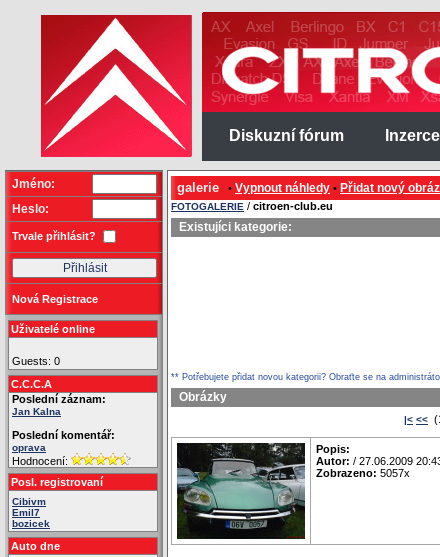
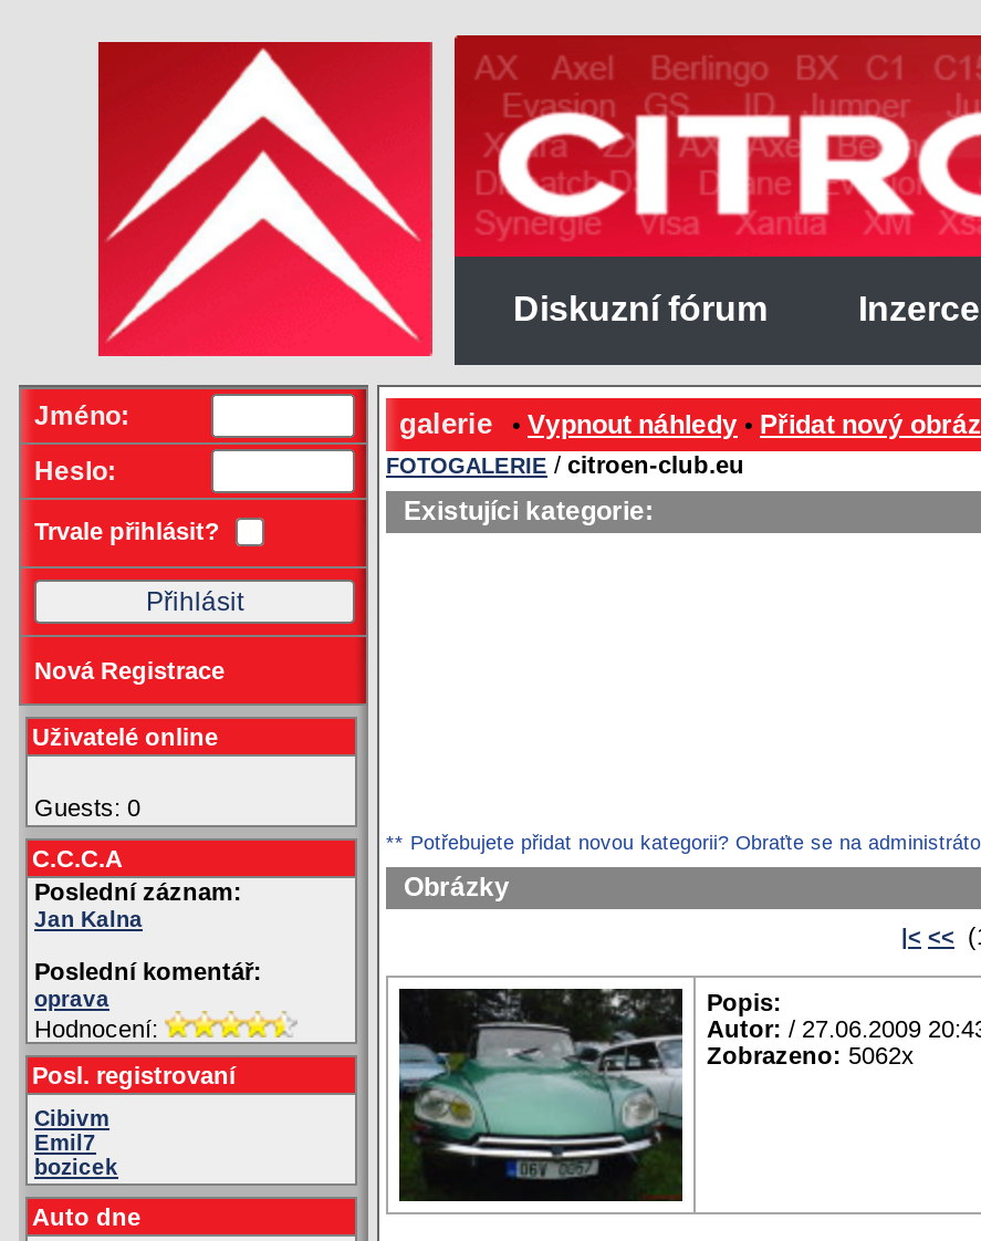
[316,467,410,479] Zobrazeno: 5057x -> [707,1042,915,1068] Zobrazeno: 5062x

